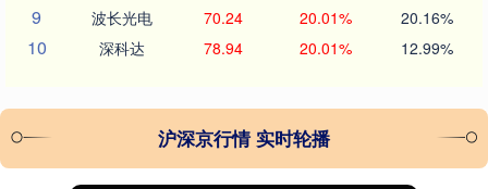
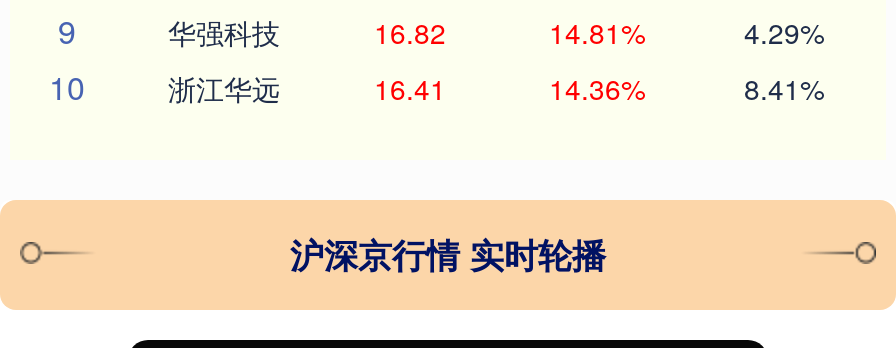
[91,7,453,28] 波长光电 | 70.24 | 20.01% | 20.16% -> [168,12,824,52] 华强科技 | 16.82 | 14.81% | 4.29%
[99,37,453,59] 深科达 | 78.94 | 20.01% | 12.99% -> [168,68,824,108] 浙江华远 | 16.41 | 14.36% | 8.41%

